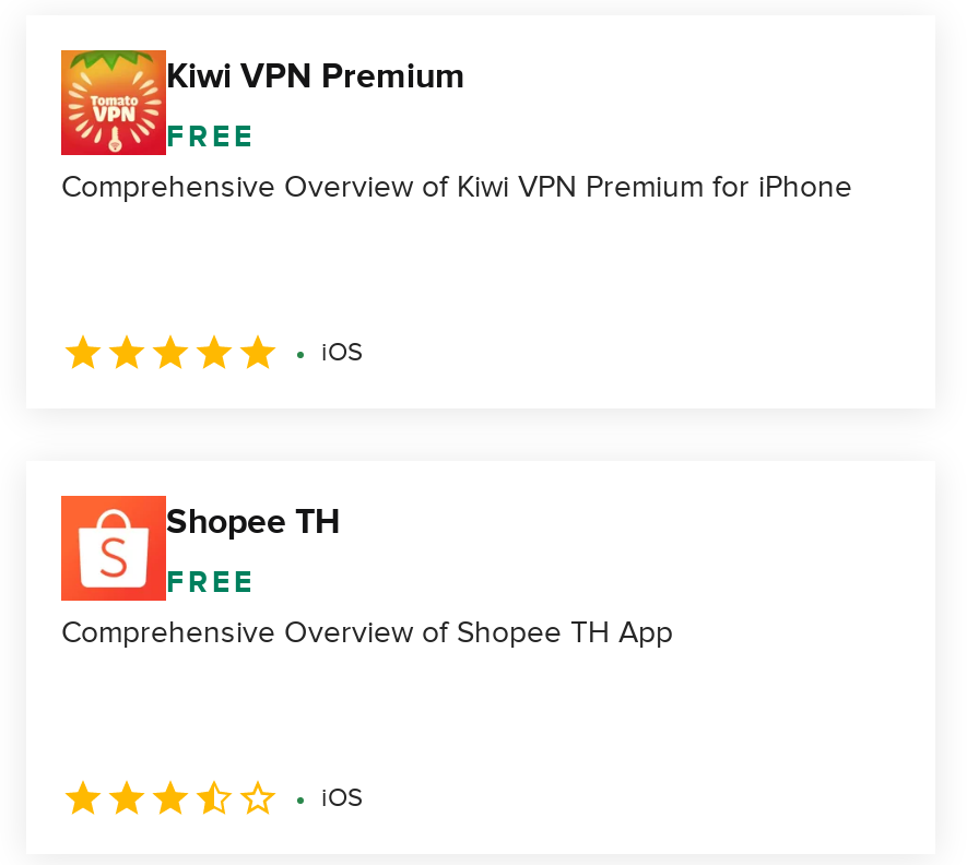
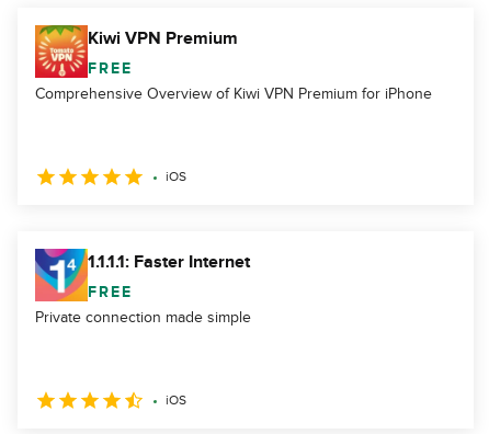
[59,494,341,599] [image] | Shopee TH -> [34,248,250,300] [image] | 1.1.1.1: Faster Internet
[61,614,673,651] Comprehensive Overview of Shopee TH App -> [35,308,251,327] Private connection made simple

